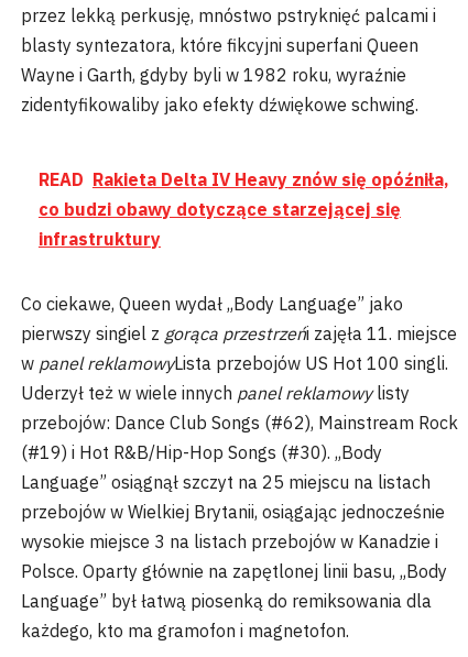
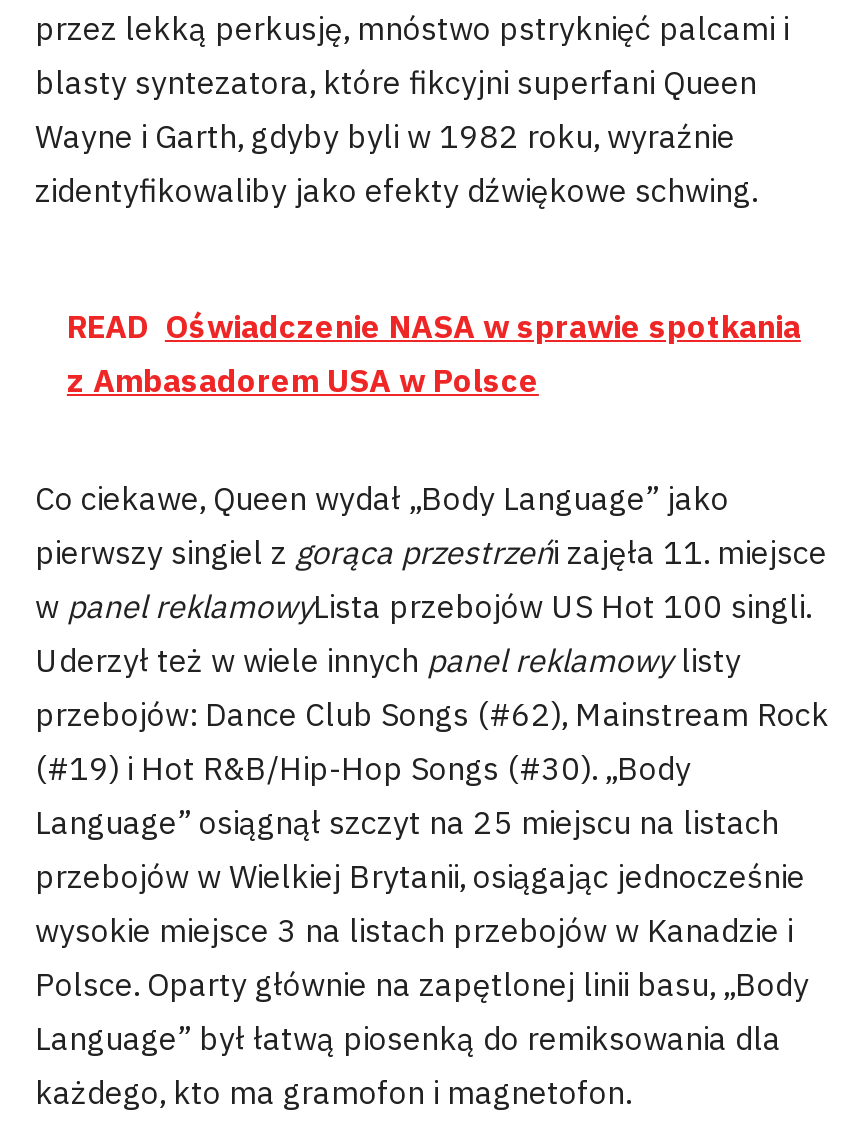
[38,168,449,249] READ Rakieta Delta IV Heavy znów się opóźniła, | co budzi obawy dotyczące starzejącej się | infrastruktury -> [67,305,801,399] READ Oświadczenie NASA w sprawie spotkania | z Ambasadorem USA w Polsce

